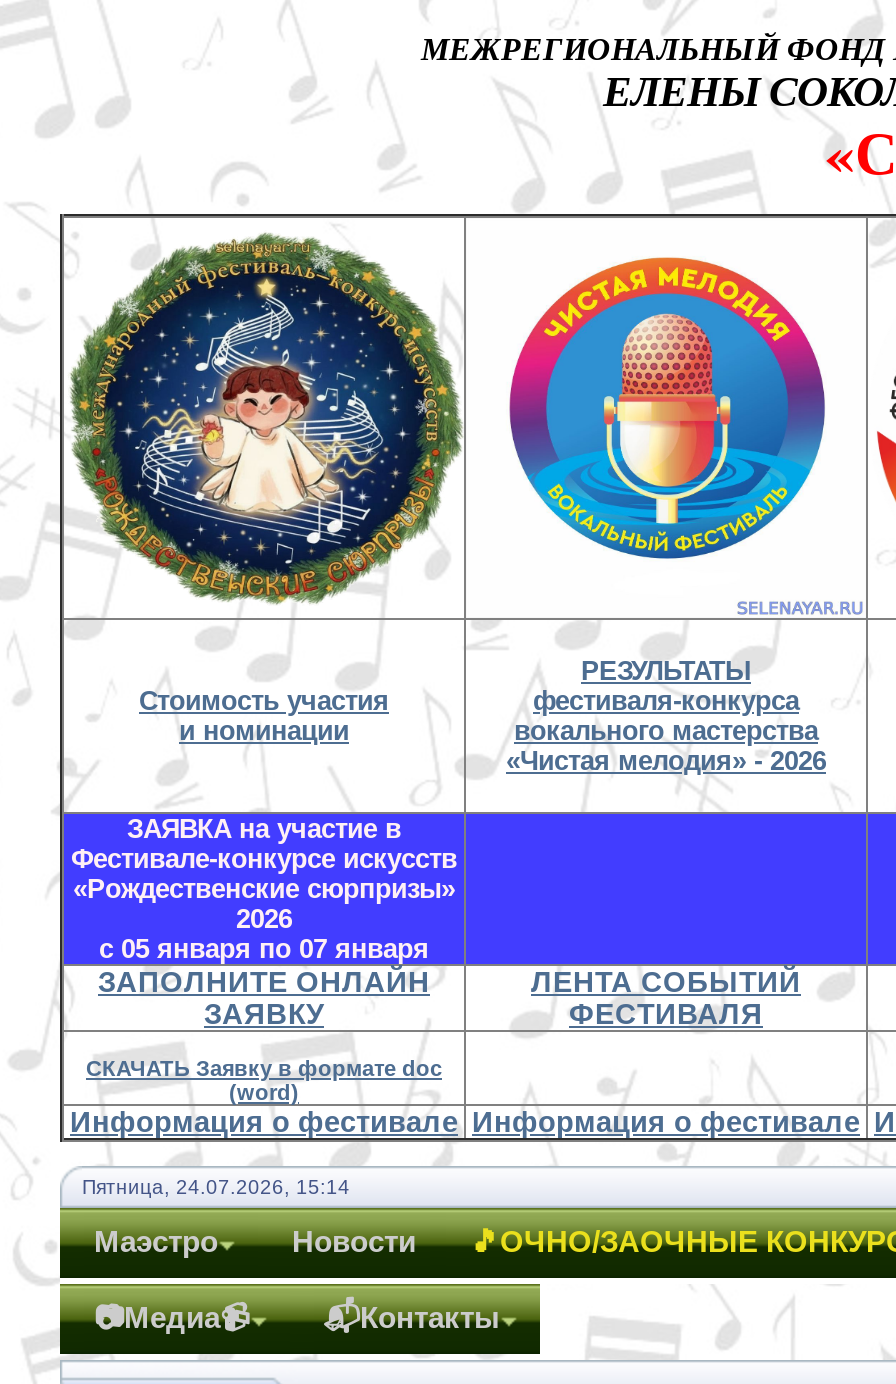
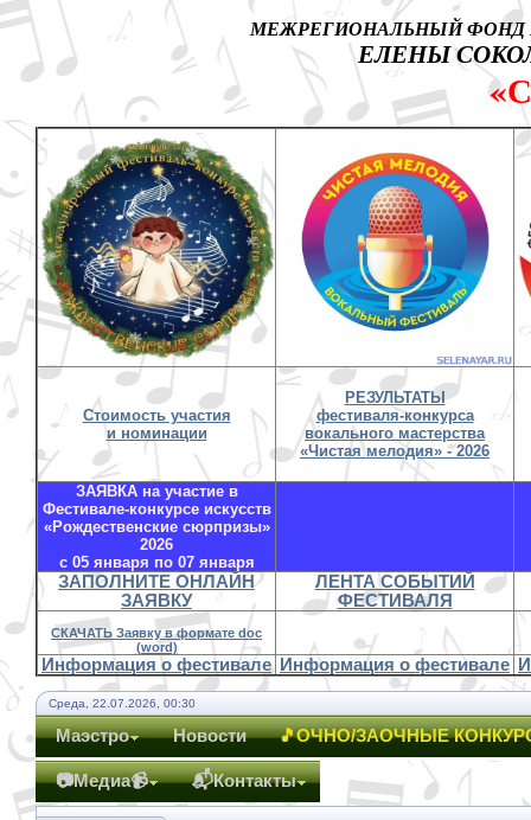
[82,1176,350,1198] Пятница, 24.07.2026, 15:14 -> [49,697,196,710] Среда, 22.07.2026, 00:30

